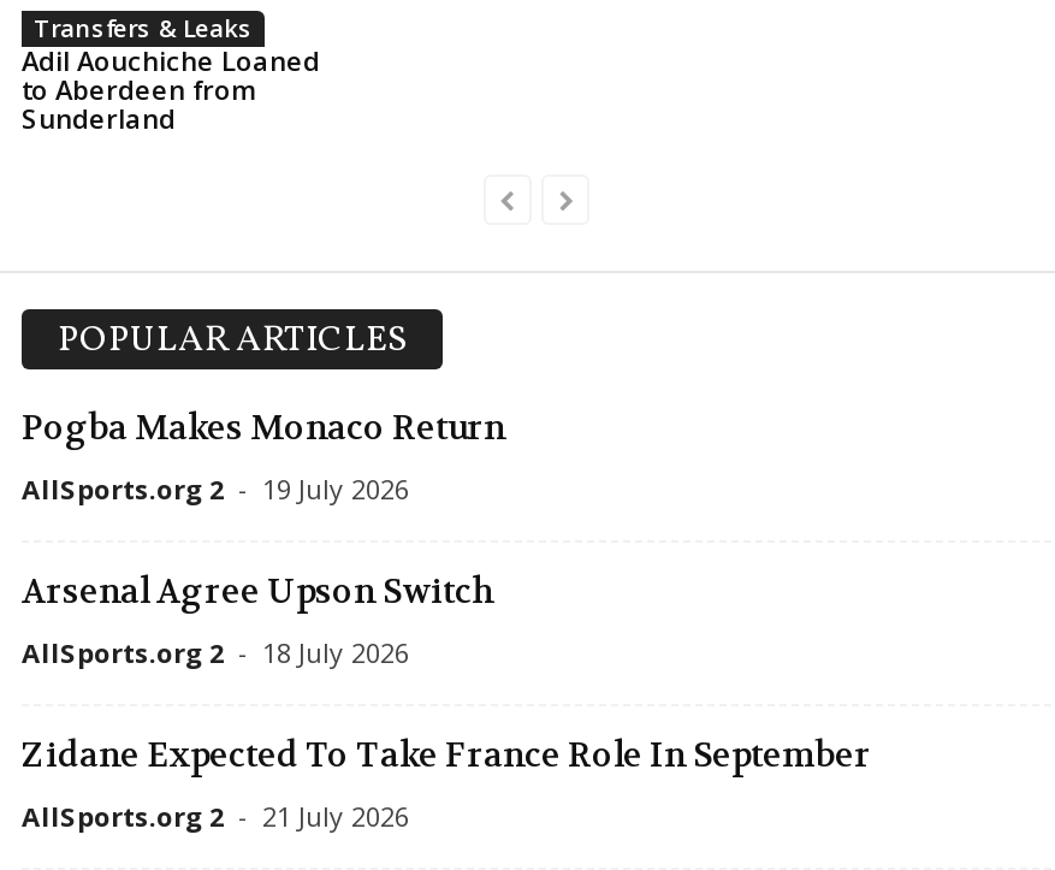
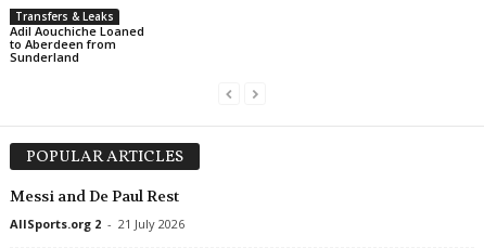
[22,406,871,776] Pogba Makes Monaco Return | AllSports.org 2 - 19 July 2026 | Arsenal Agree Upson Switch | AllSports.org 2 - 18 July 2026 | Zidane Expected To Take France Role In September -> [10,186,179,206] Messi and De Paul Rest

